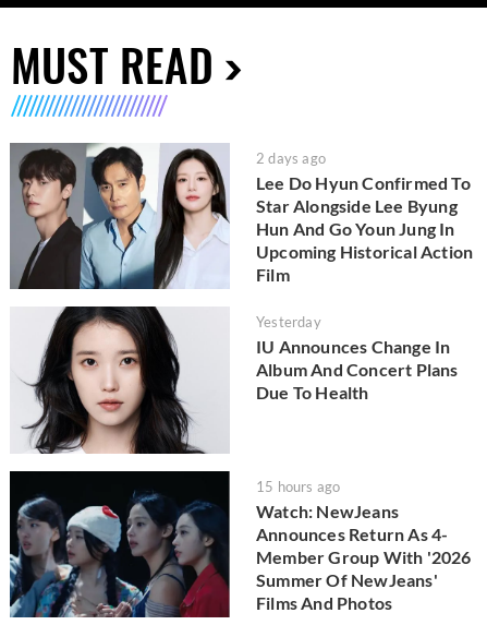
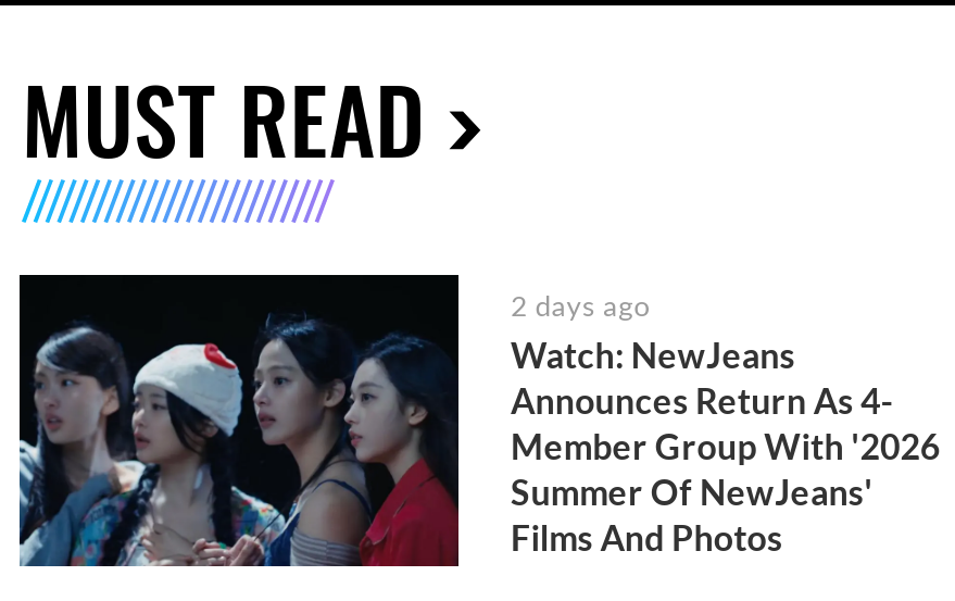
[10,143,473,403] [image] | Lee Do Hyun Confirmed To | Star Alongside Lee Byung | Hun And Go Youn Jung In | Upcoming Historical Action | Film | Yesterday | IU Announces Change In | Album And Concert Plans | Due To Health -> none
[19,305,229,455] [image] -> none
[256,477,340,495] 15 hours ago -> none

